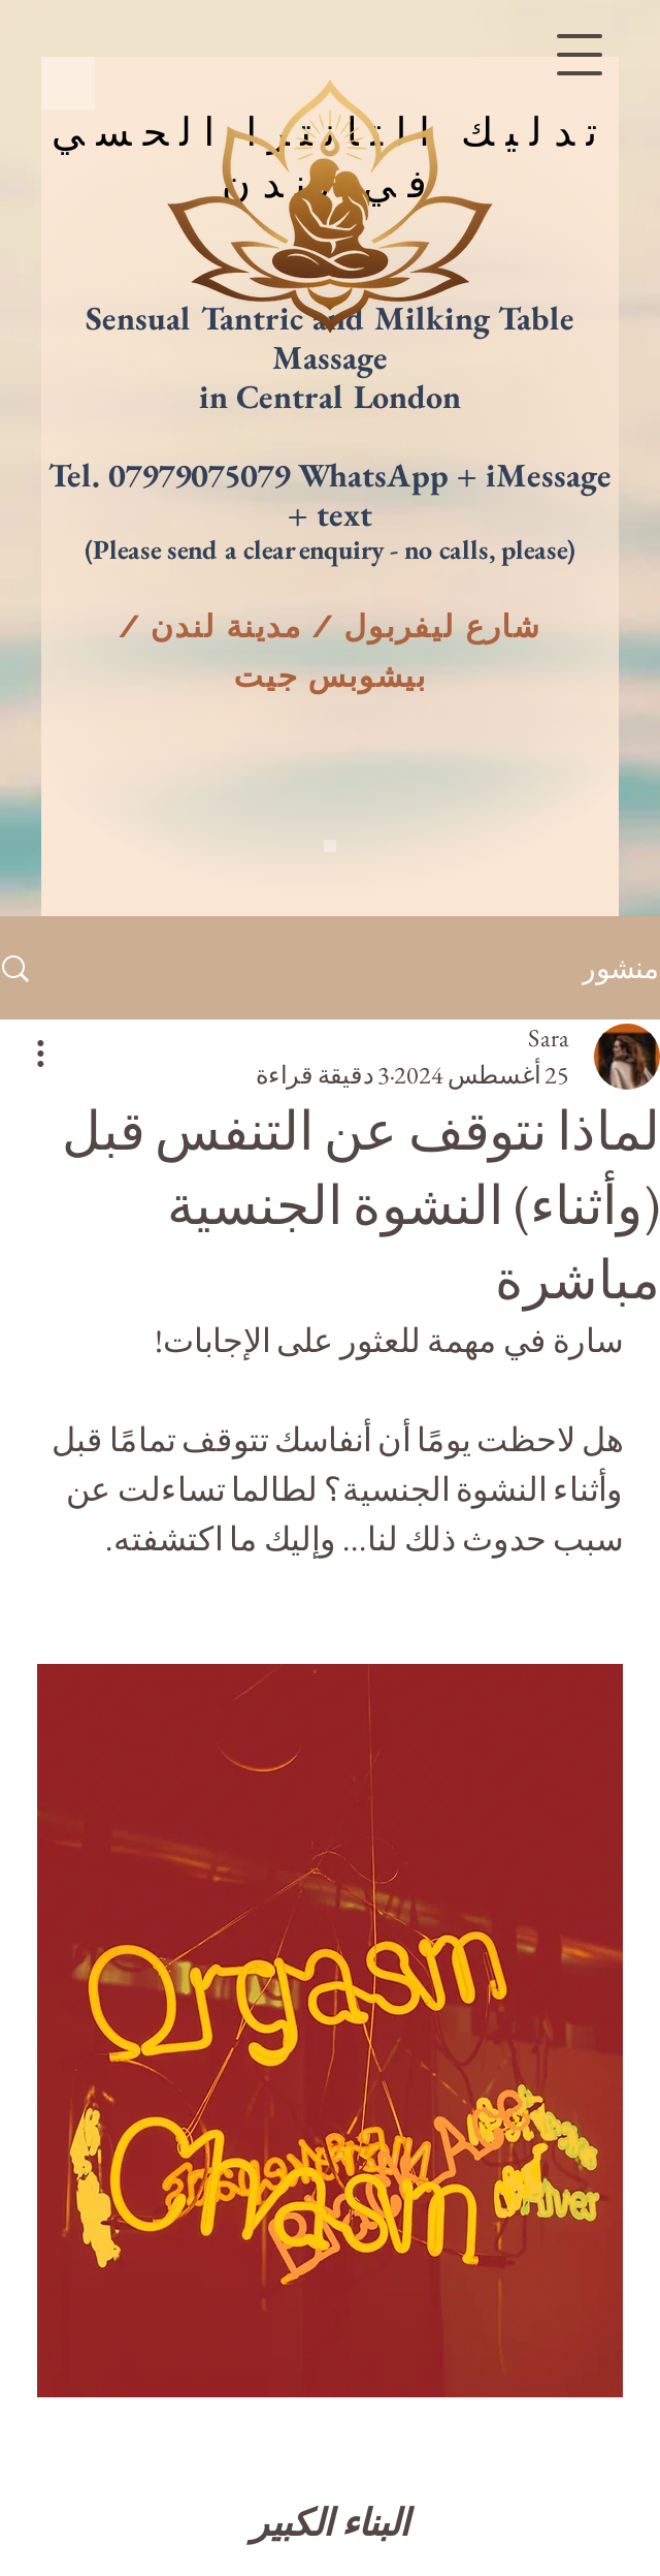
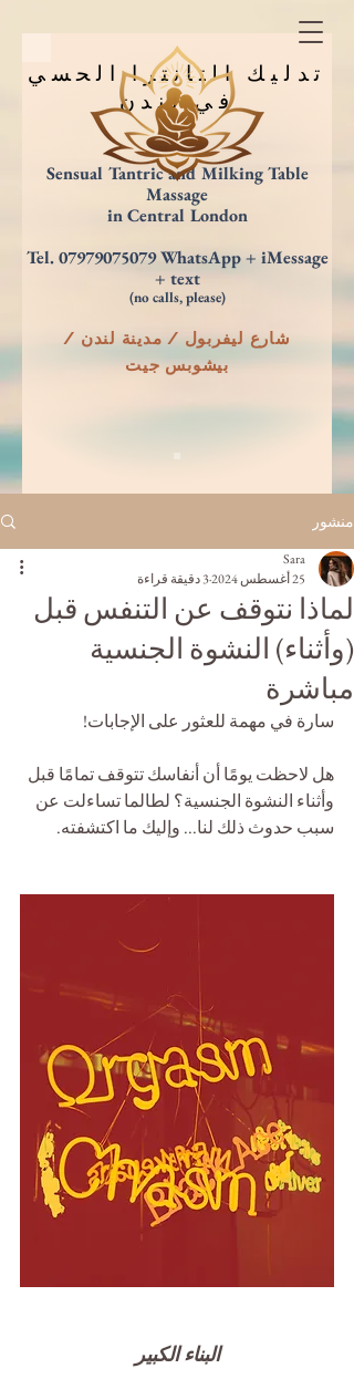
[85,532,575,567] (Please send a clear enquiry - no calls, please) -> [129,288,225,307] (no calls, please)

